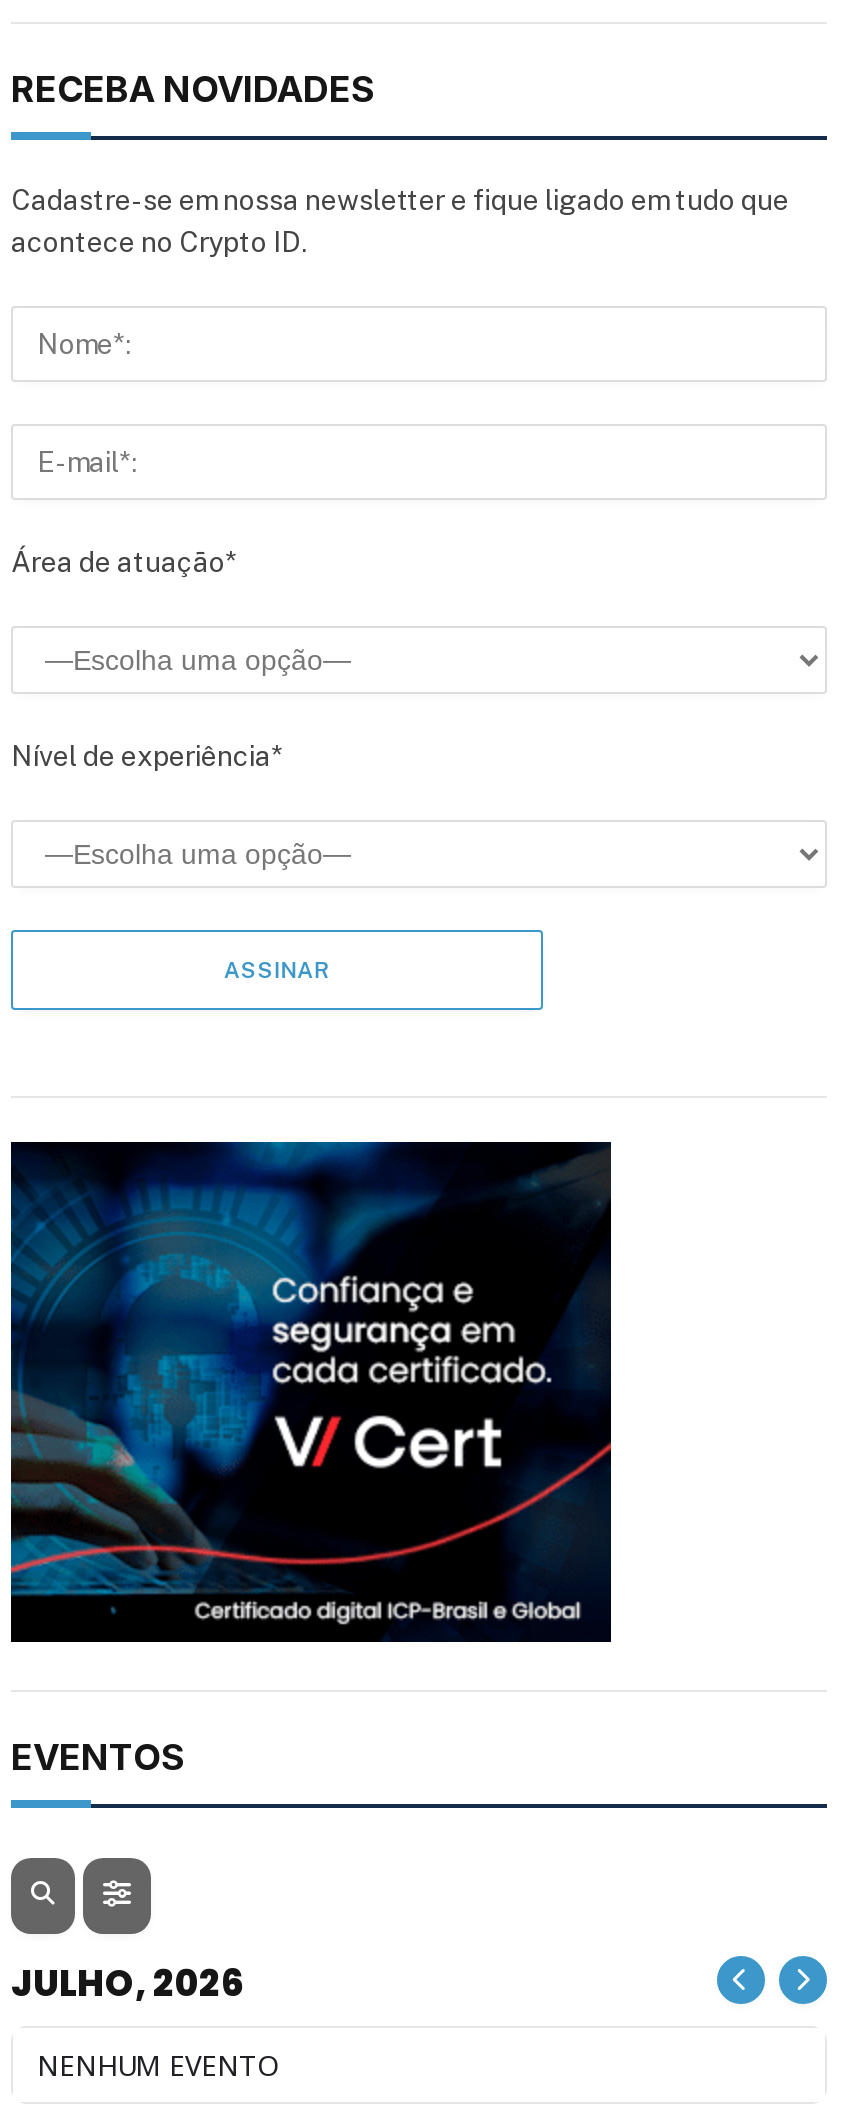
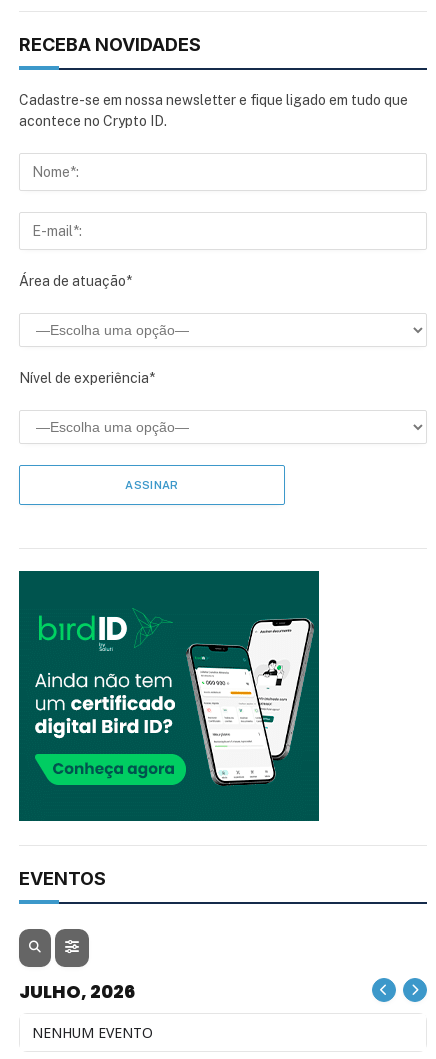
[9,1142,613,1642] [image] -> [18,571,320,821] [image]

